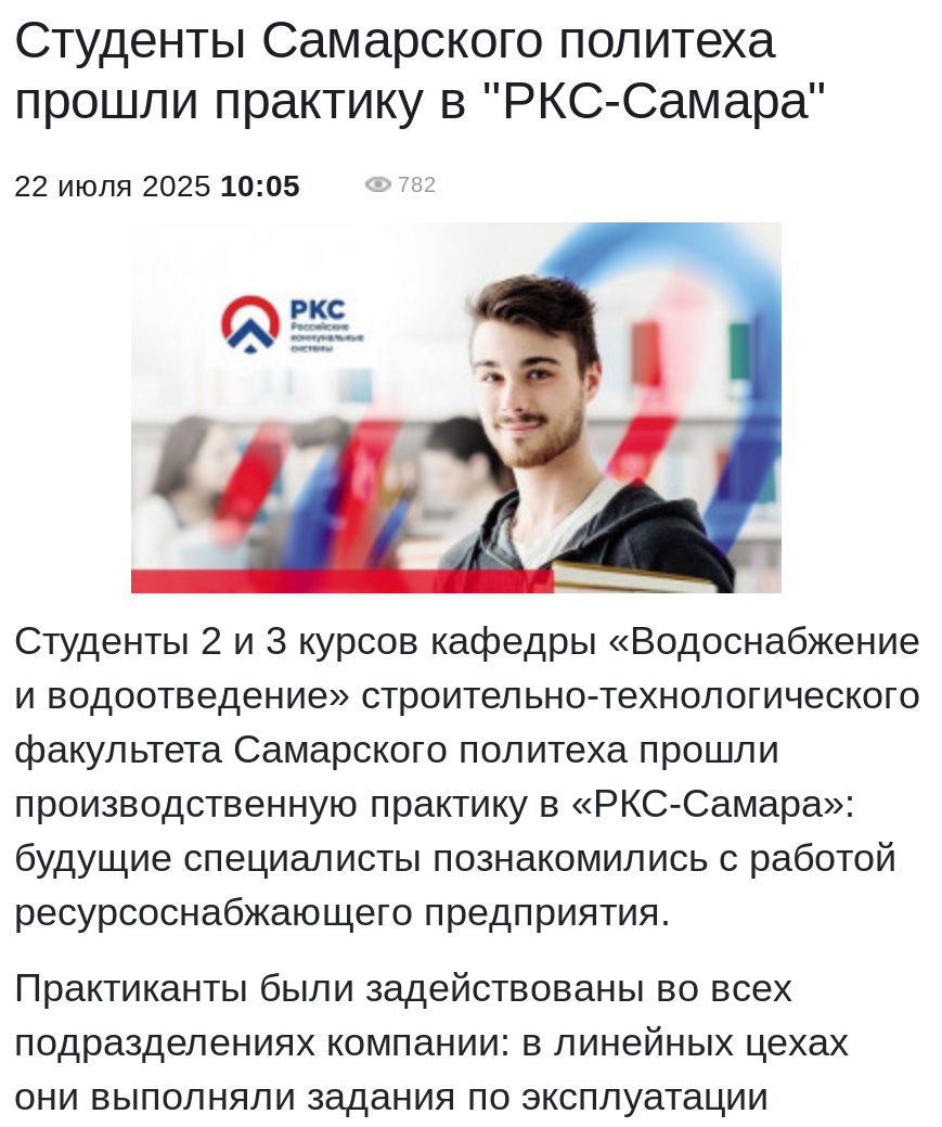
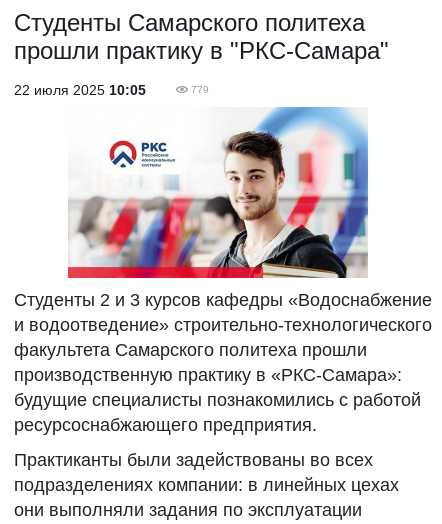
[398,172,437,196] 782 -> [191,84,209,95] 779

